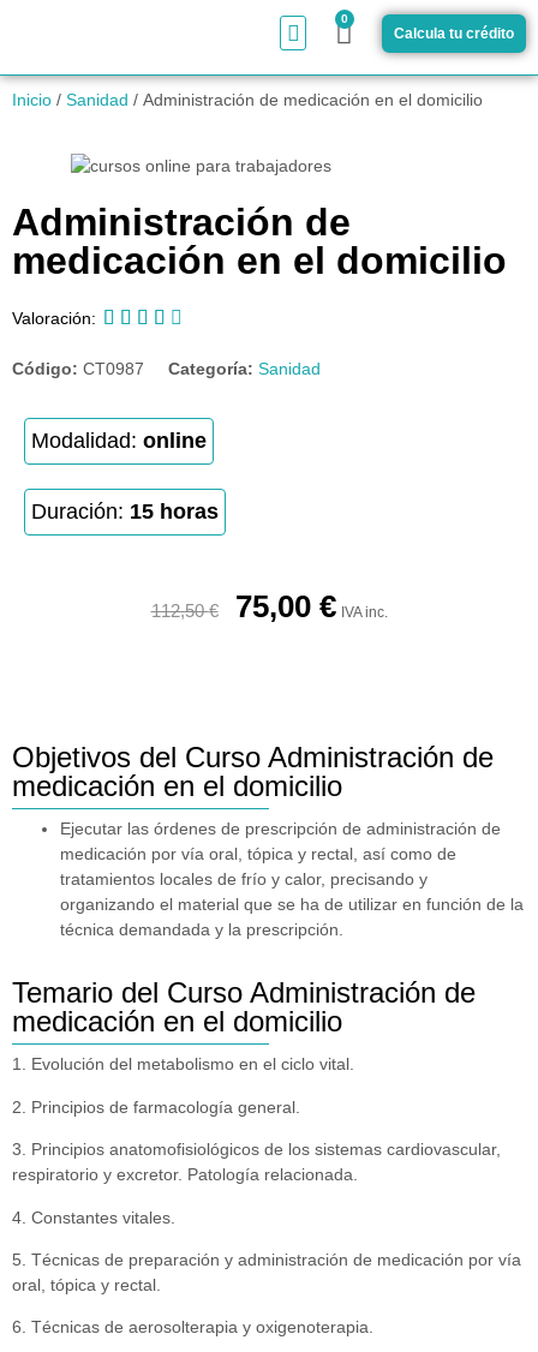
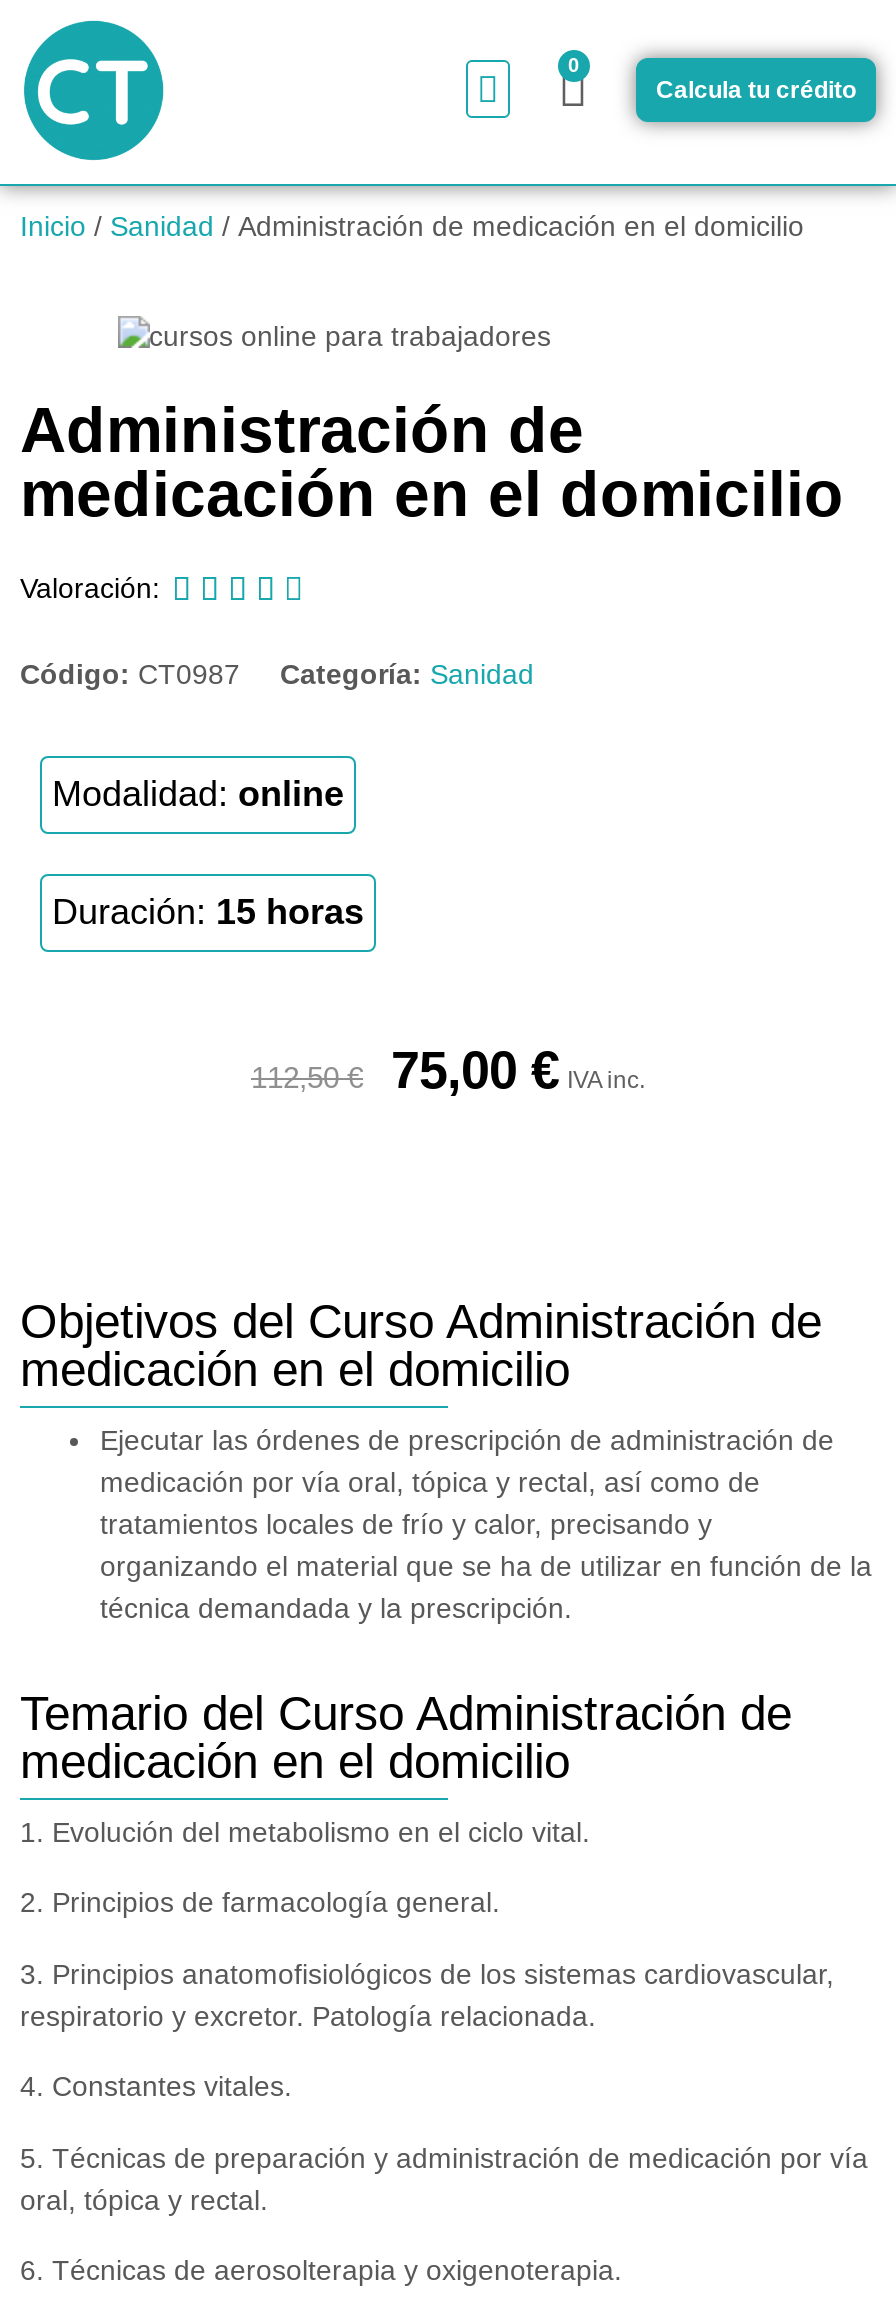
none -> [22,18,166,162] [image]

